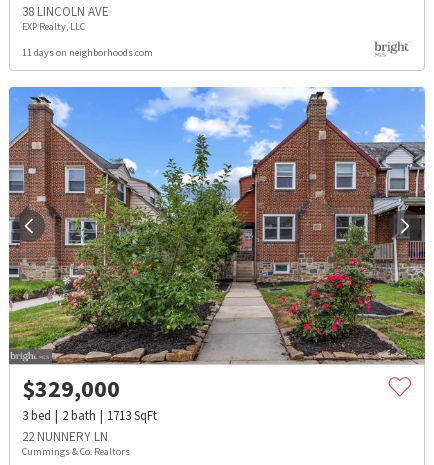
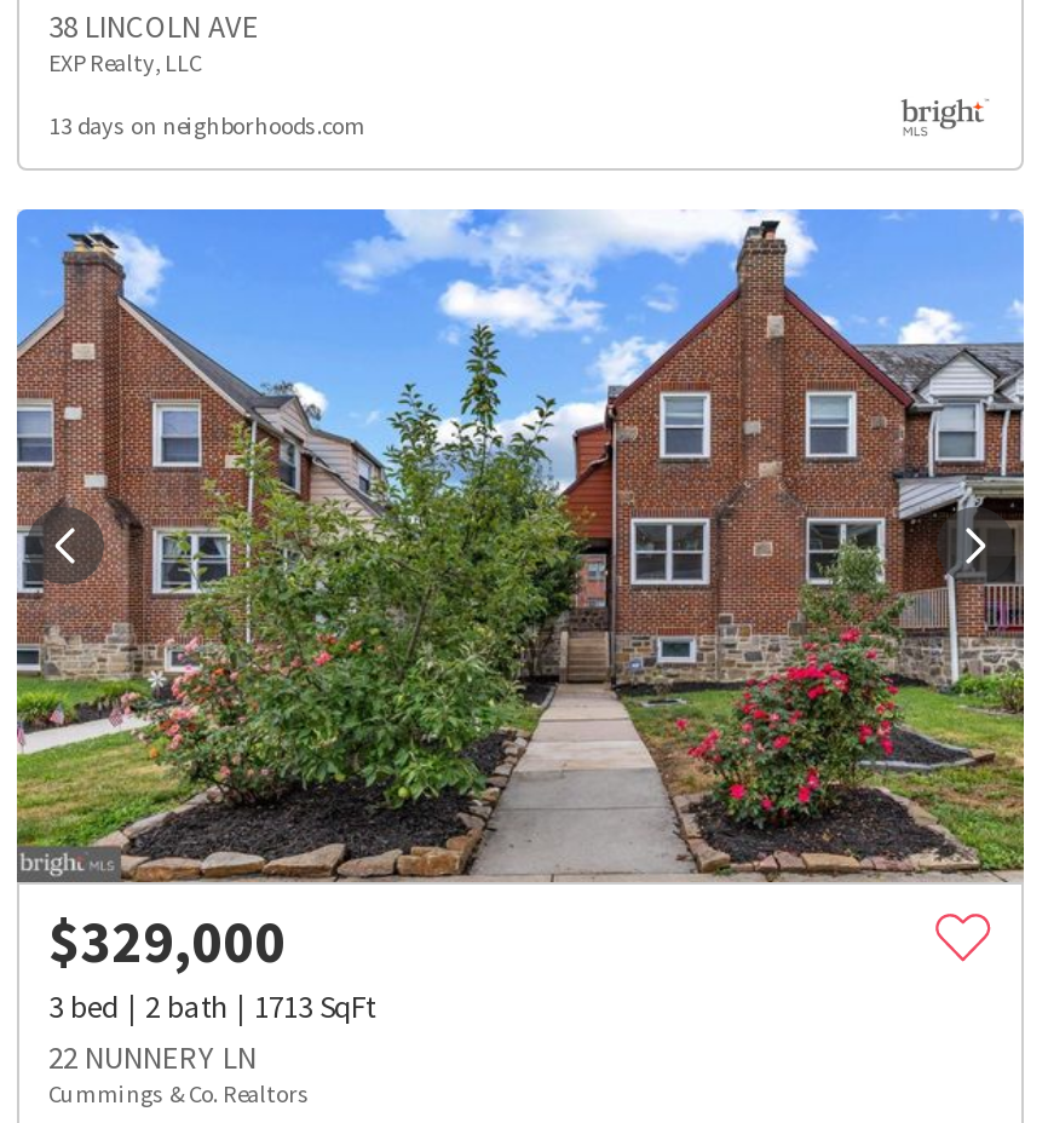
[22,46,153,59] 11 days on neighborhoods.com -> [48,111,365,143] 13 days on neighborhoods.com

